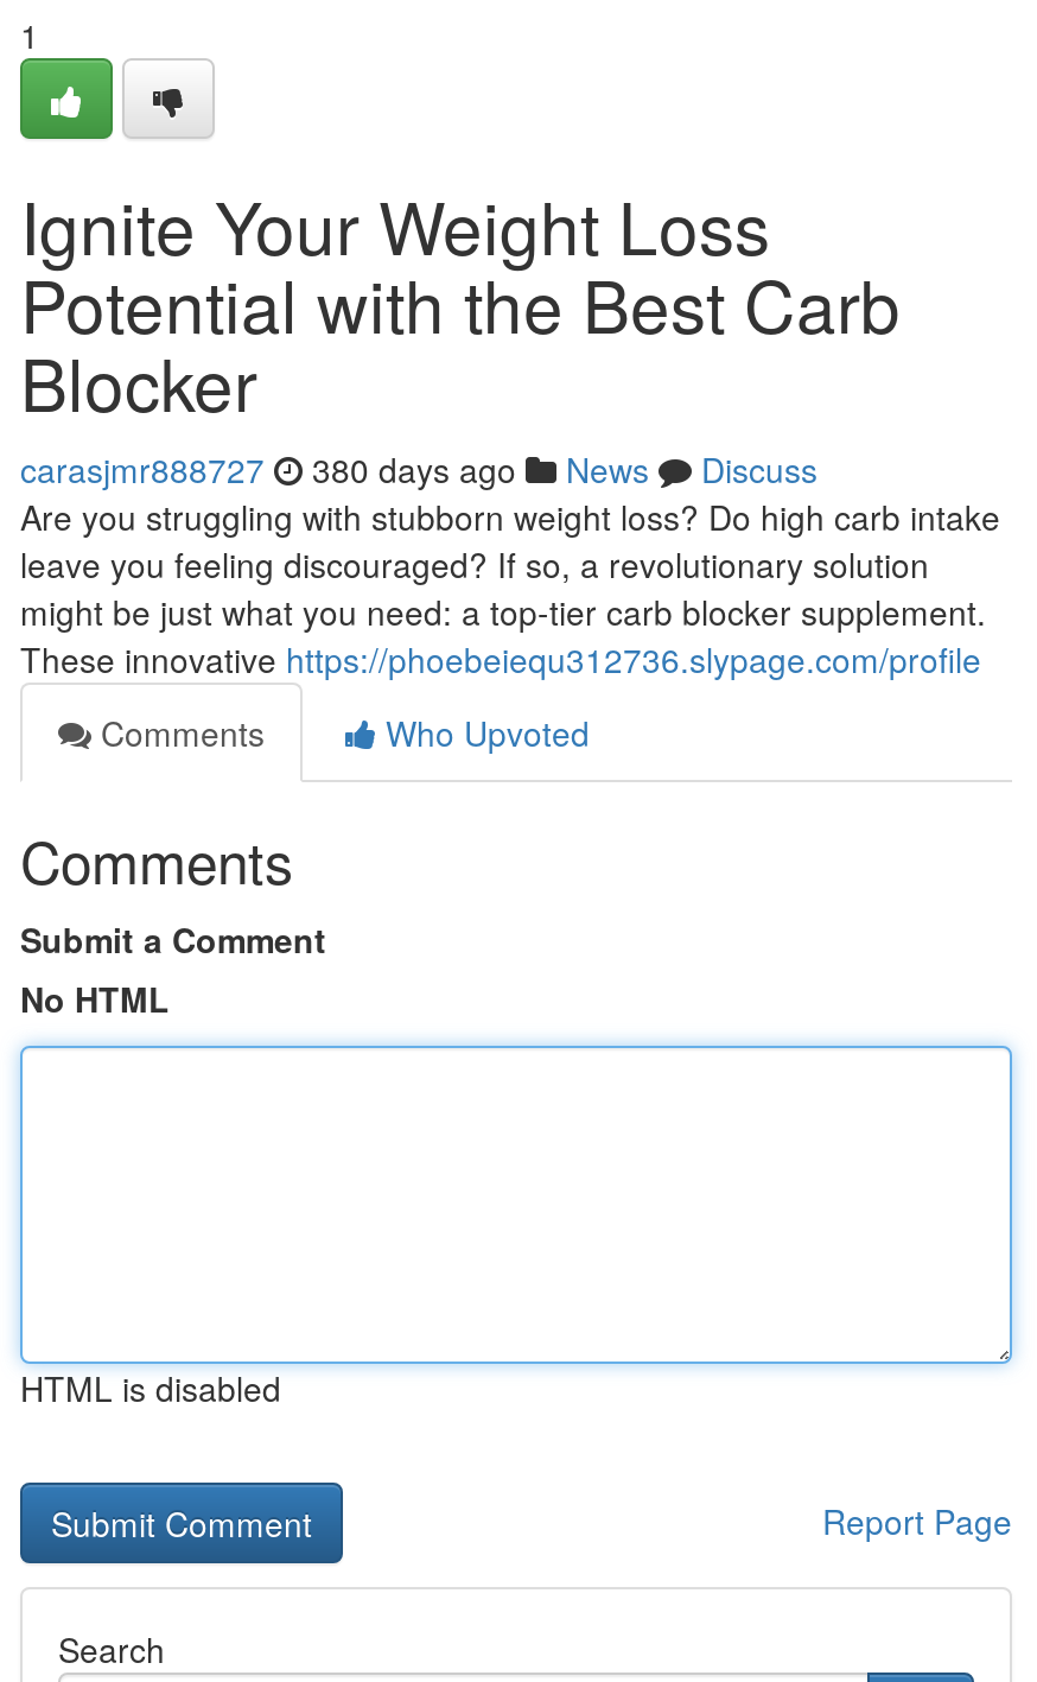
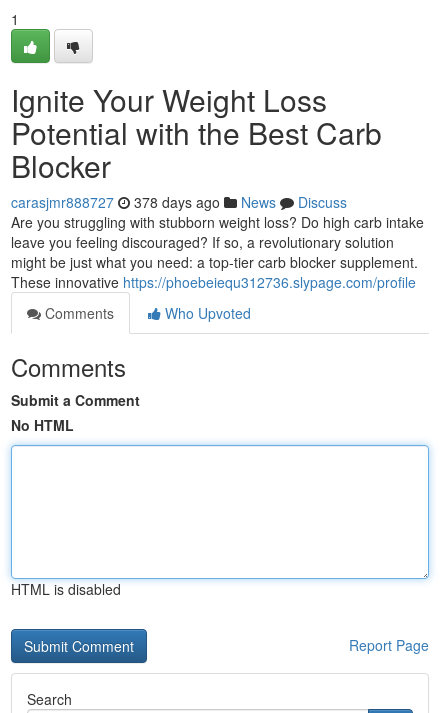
[20,445,817,493] carasjmr888727 380 days ago News Discuss -> [11,192,347,212] carasjmr888727 378 days ago News Discuss

